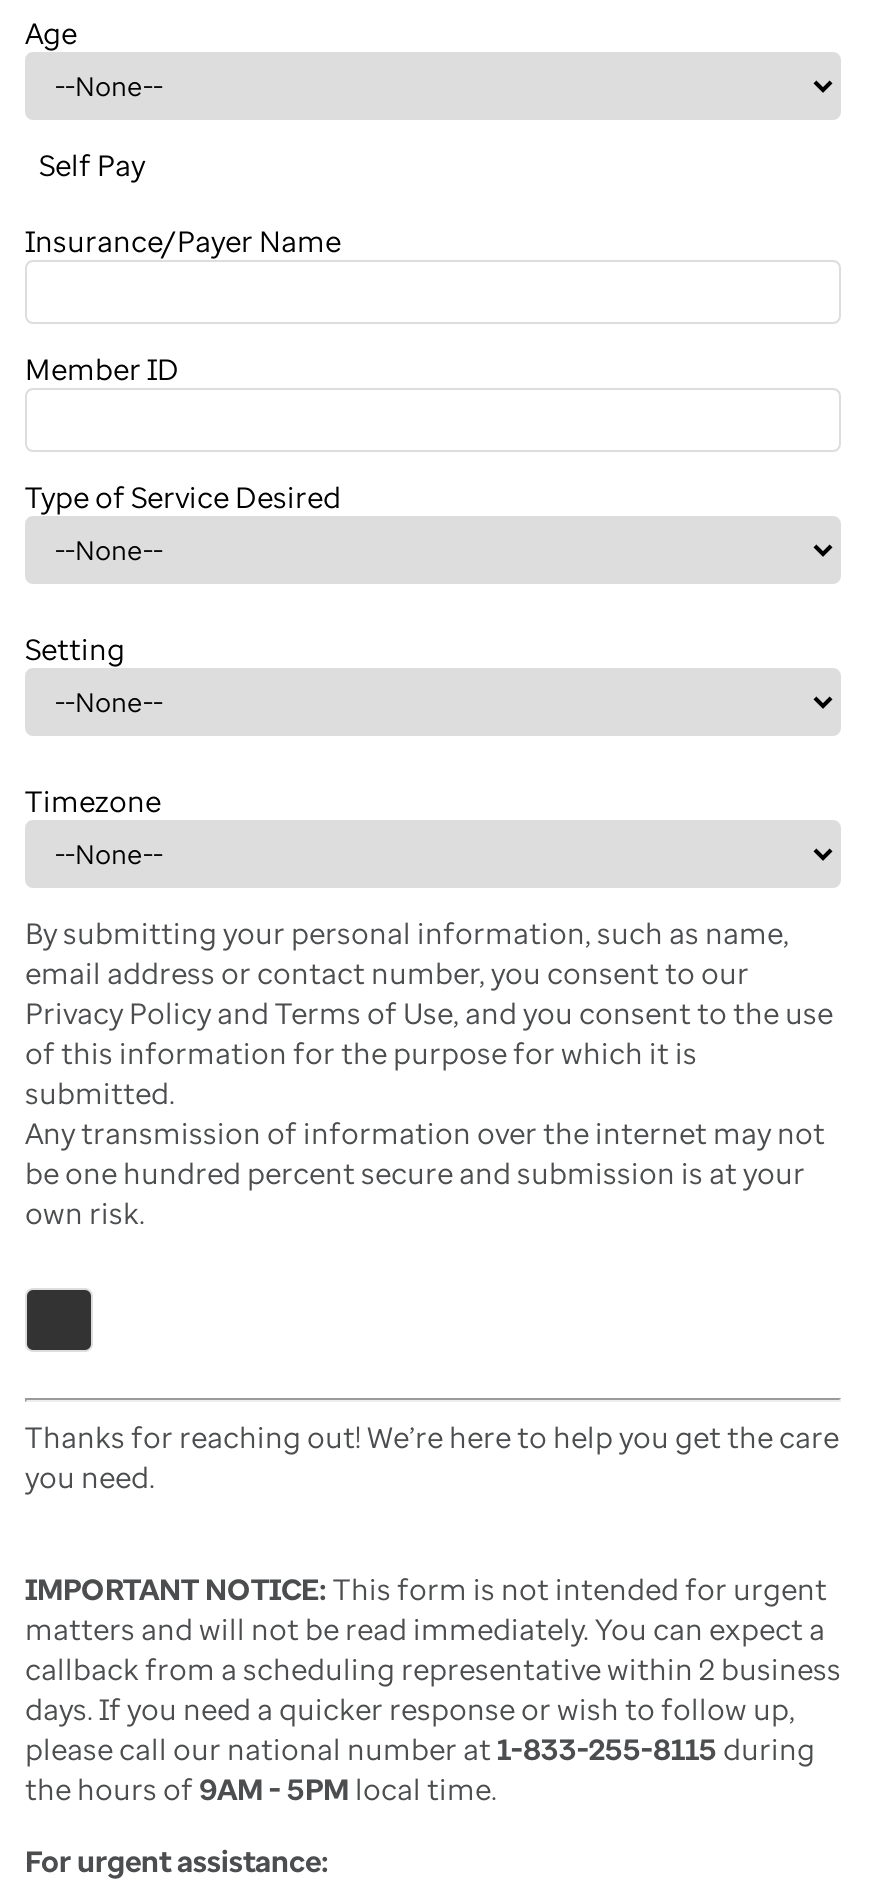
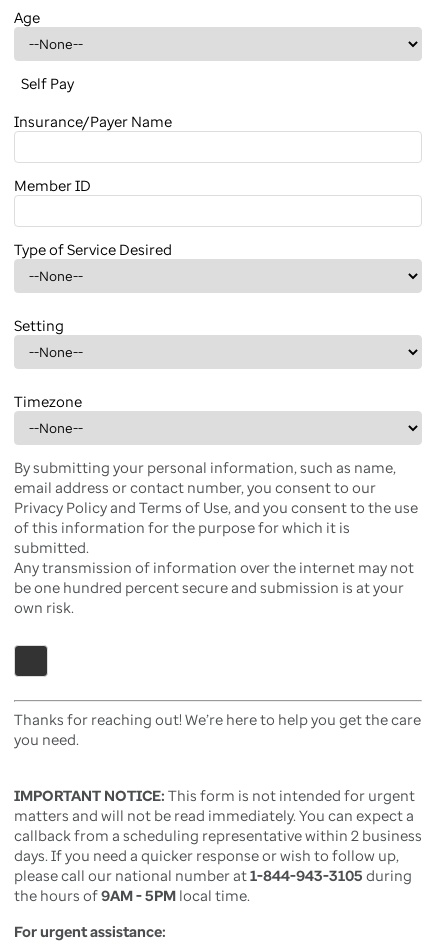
[25,1729,815,1769] please call our national number at 1-833-255-8115 during -> [14,865,412,885] please call our national number at 1-844-943-3105 during

